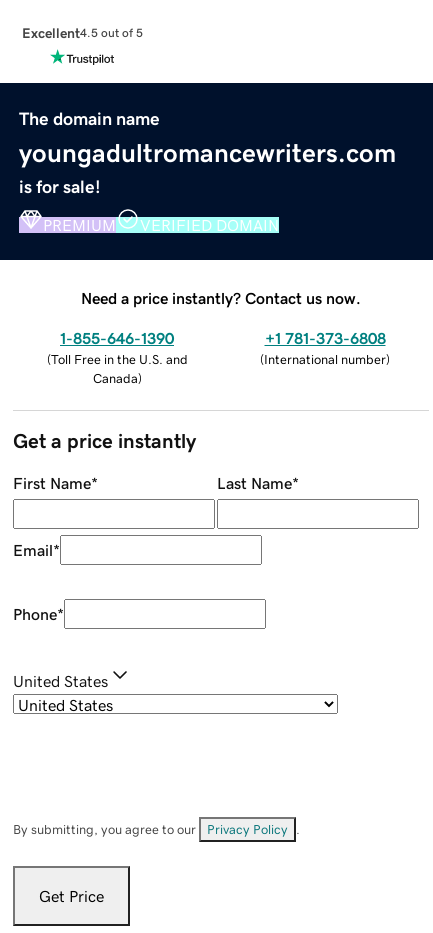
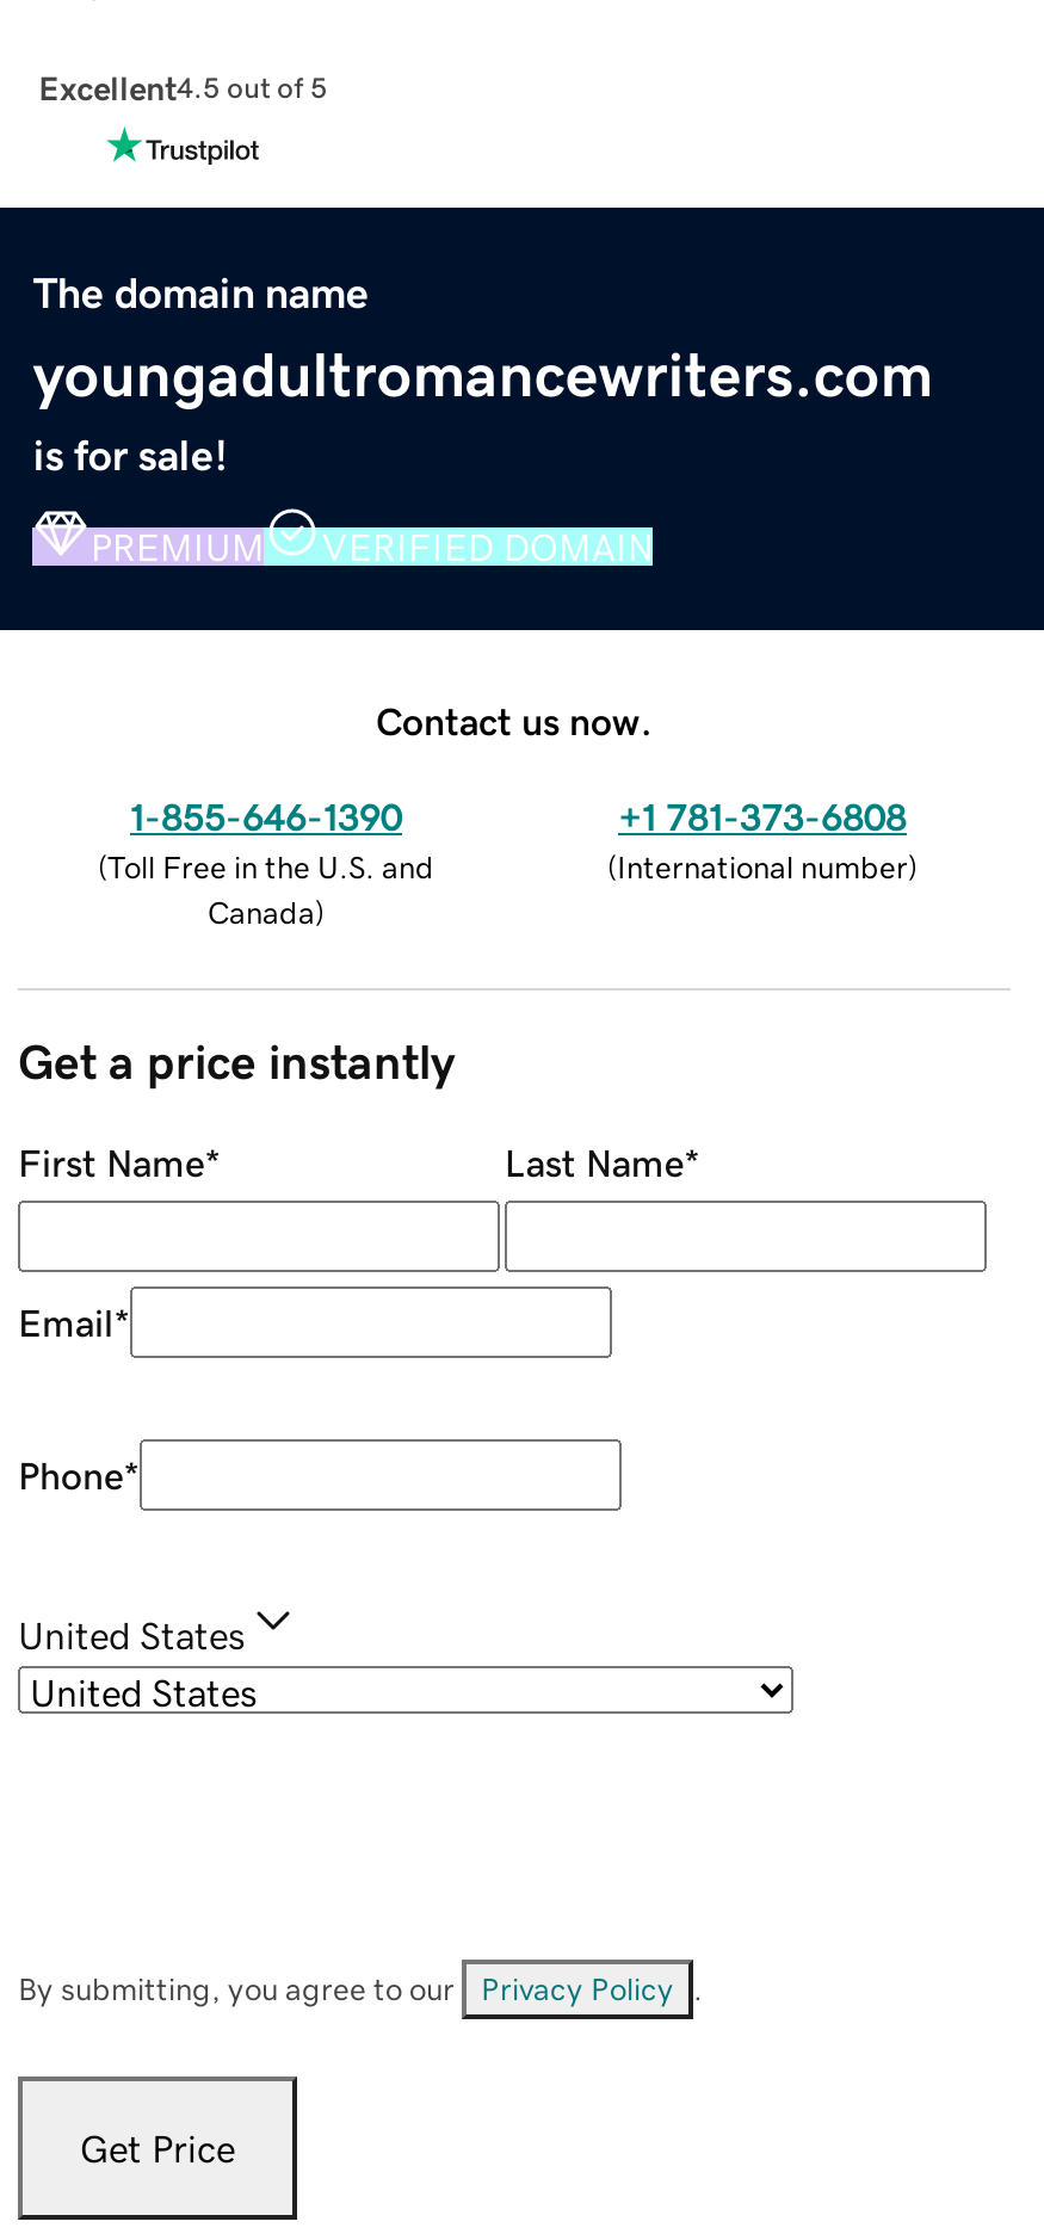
[81,290,361,306] Need a price instantly? Contact us now. -> [376,701,653,739] Contact us now.

